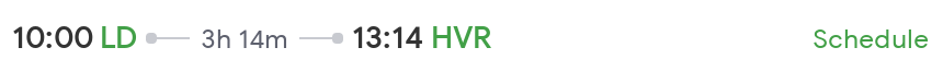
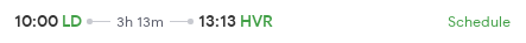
[201,21,288,54] 3h 14m -> [116,12,164,30] 3h 13m
[352,18,492,57] 13:14 HVR -> [198,11,273,31] 13:13 HVR

